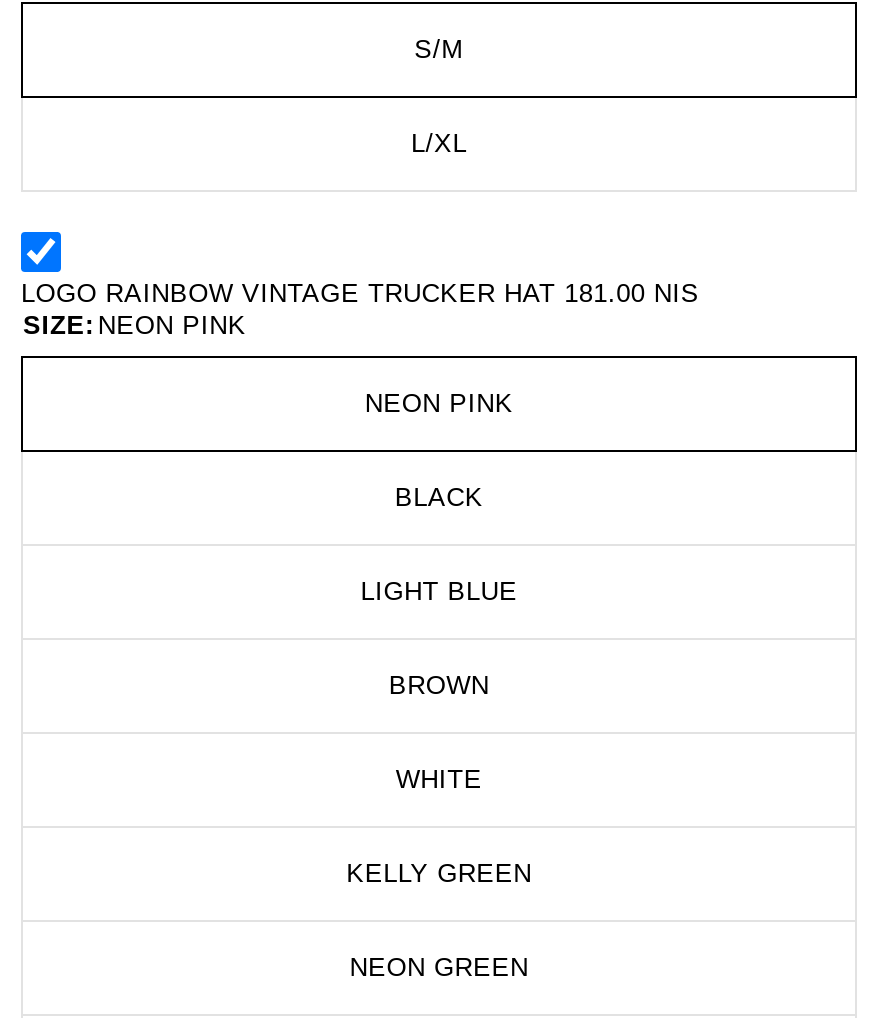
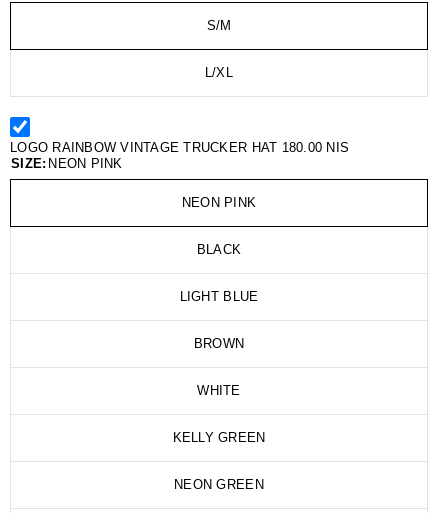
[21,278,699,308] LOGO RAINBOW VINTAGE TRUCKER HAT 181.00 NIS -> [10,140,349,155] LOGO RAINBOW VINTAGE TRUCKER HAT 180.00 NIS

